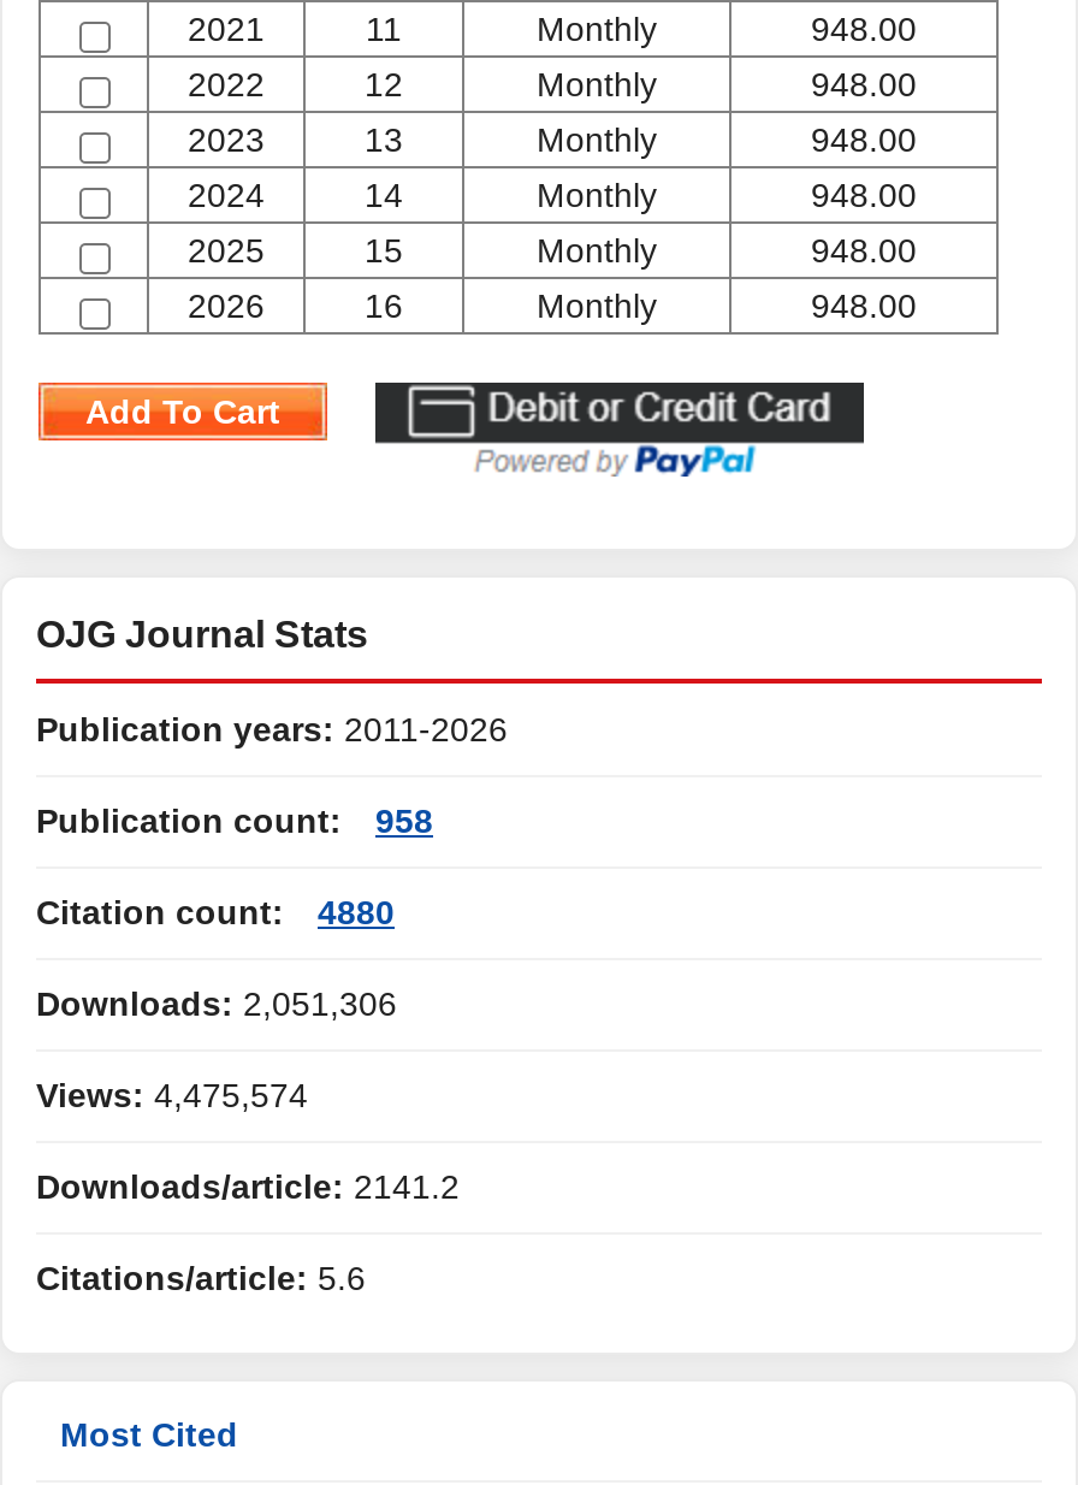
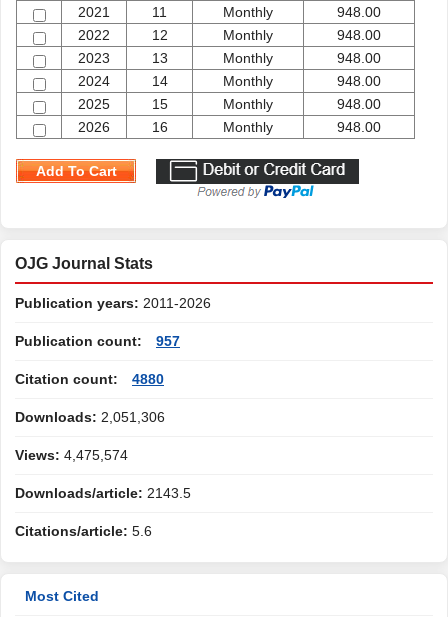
[36,801,433,840] Publication count: 958 -> [15,333,180,349] Publication count: 957
[36,1167,460,1206] Downloads/article: 2141.2 -> [15,485,191,501] Downloads/article: 2143.5

